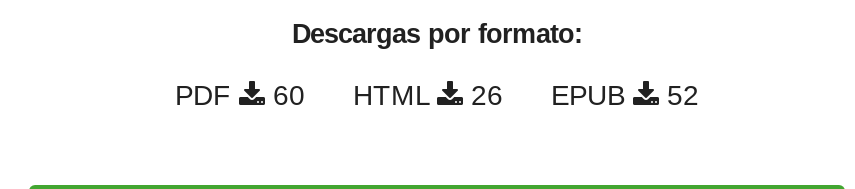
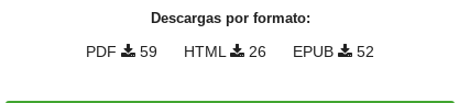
[175,80,699,112] PDF 60 HTML 26 EPUB 52 -> [86,43,374,61] PDF 59 HTML 26 EPUB 52

